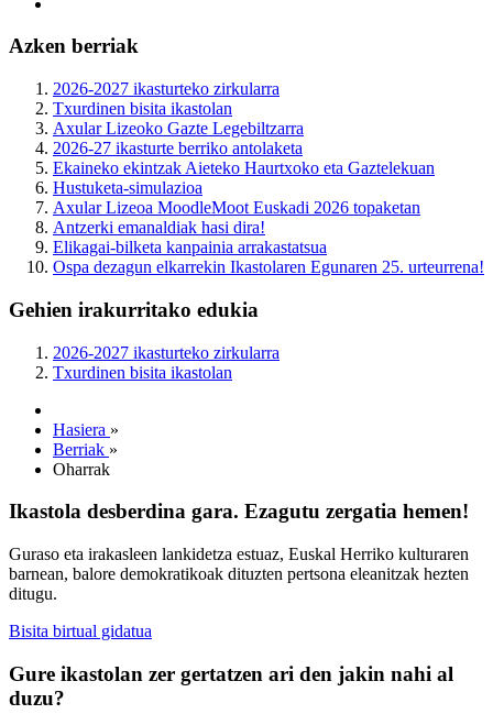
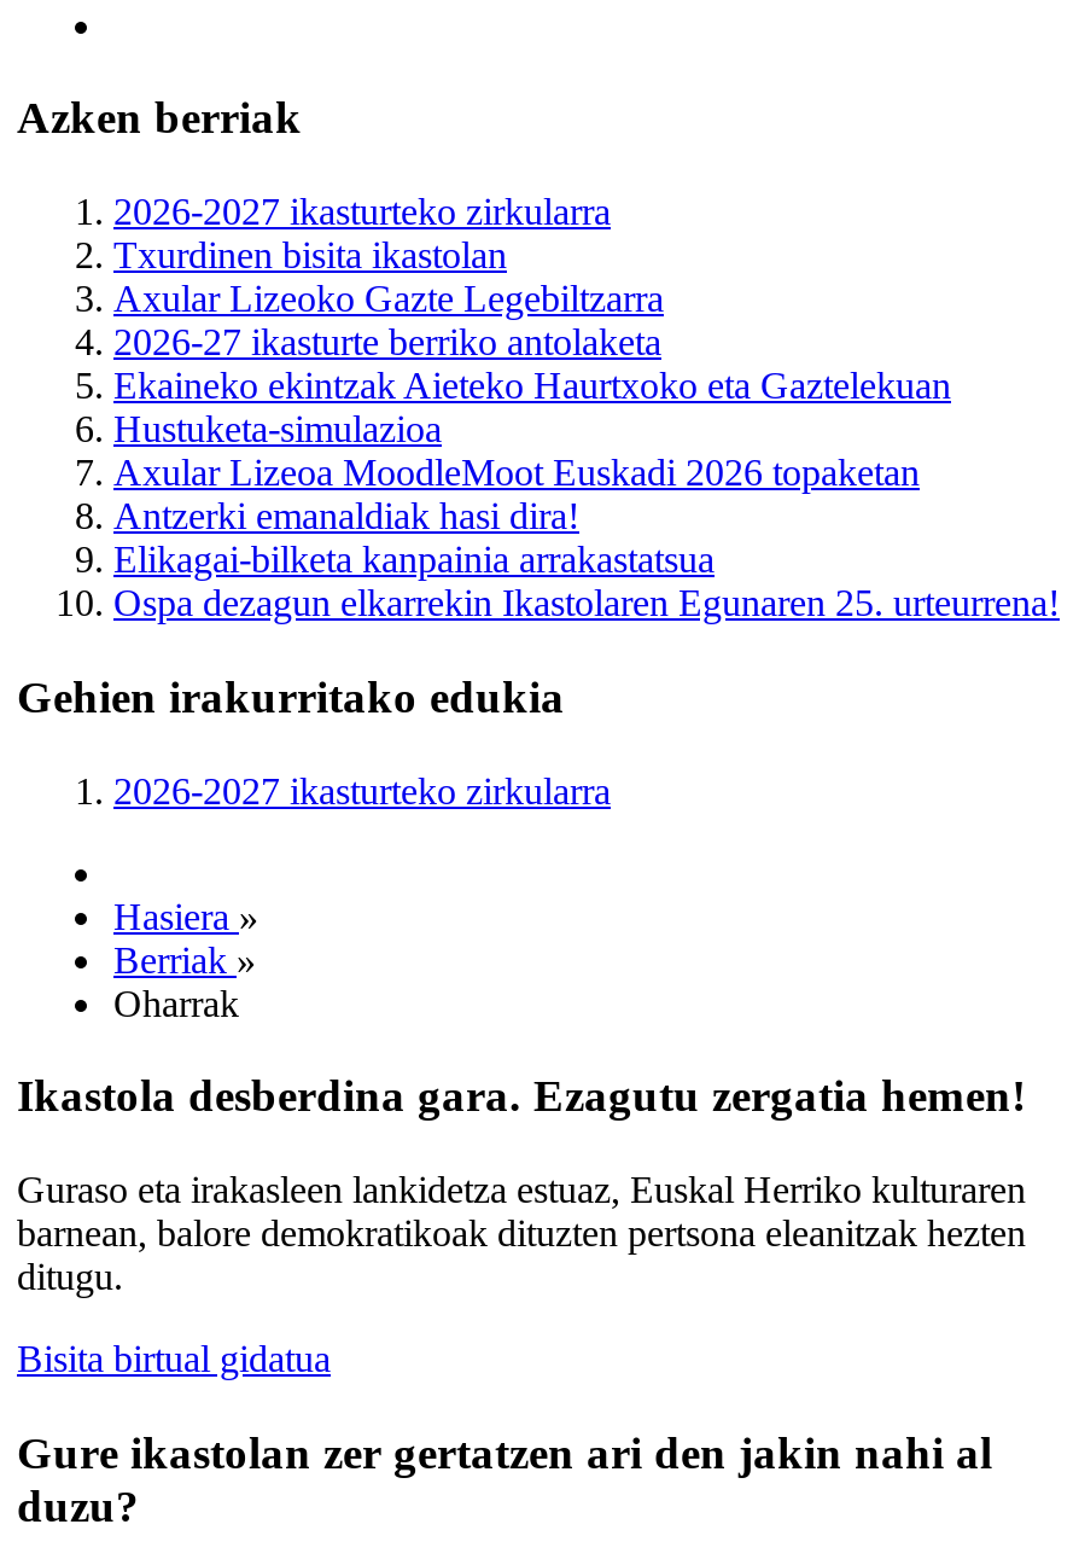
[53,363,232,381] Txurdinen bisita ikastolan -> none

